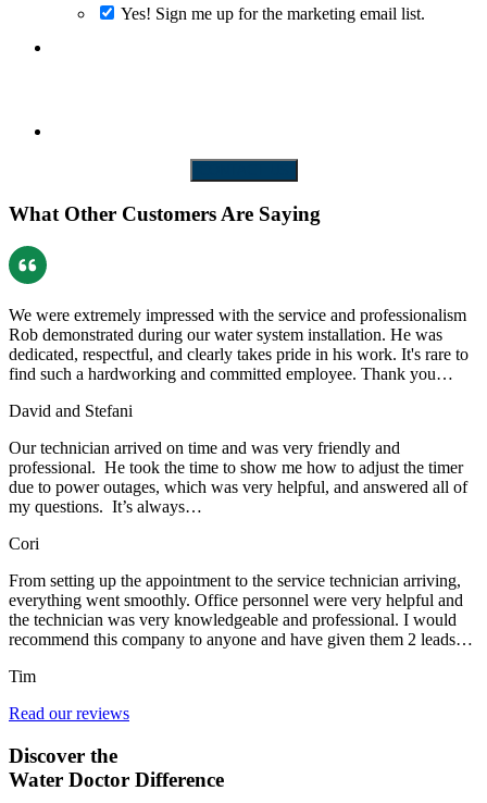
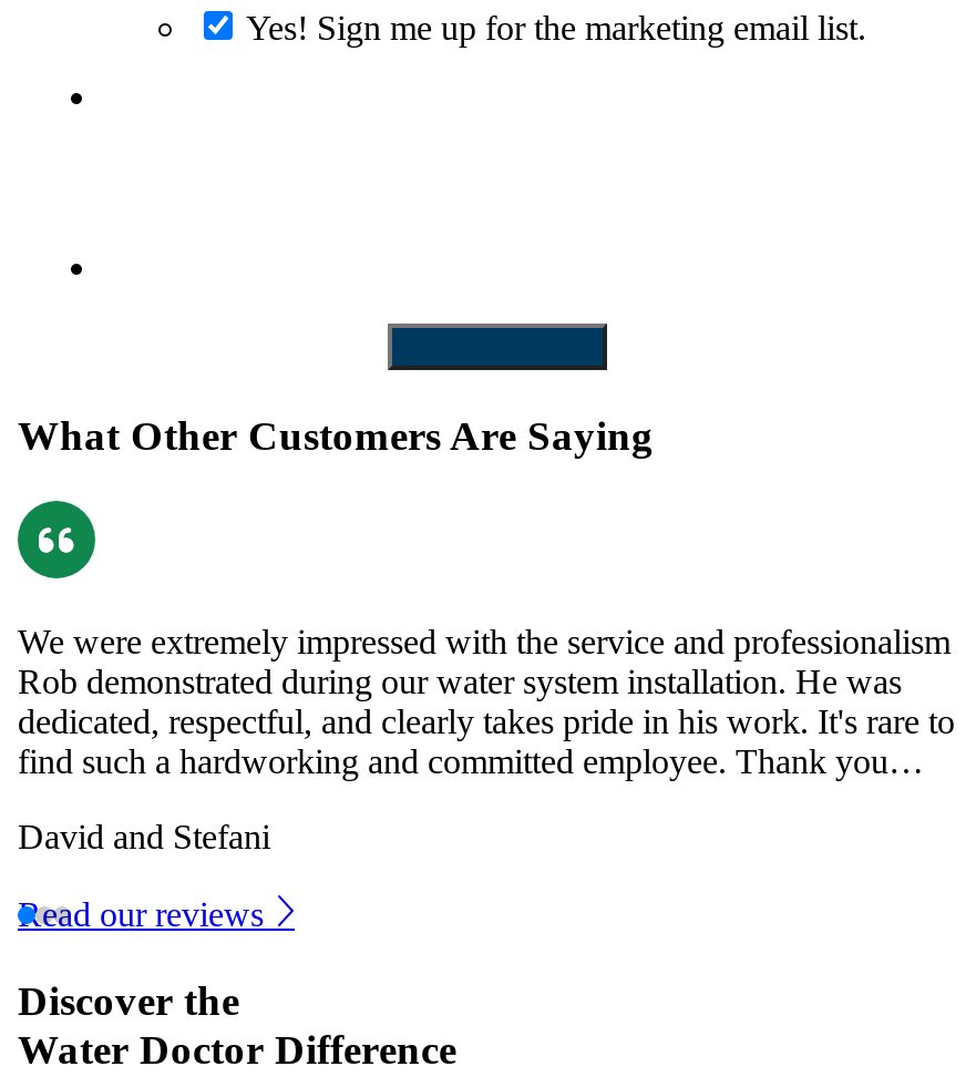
[9,439,473,686] Our technician arrived on time and was very friendly and | professional. He took the time to show me how to adjust the timer | due to power outages, which was very helpful, and answered all of | my questions. It’s always… | Cori | From setting up the appointment to the service technician arriving, | everything went smoothly. Office personnel were very helpful and | the technician was very knowledgeable and professional. I would | recommend this company to anyone and have given them 2 leads… | Tim -> none

